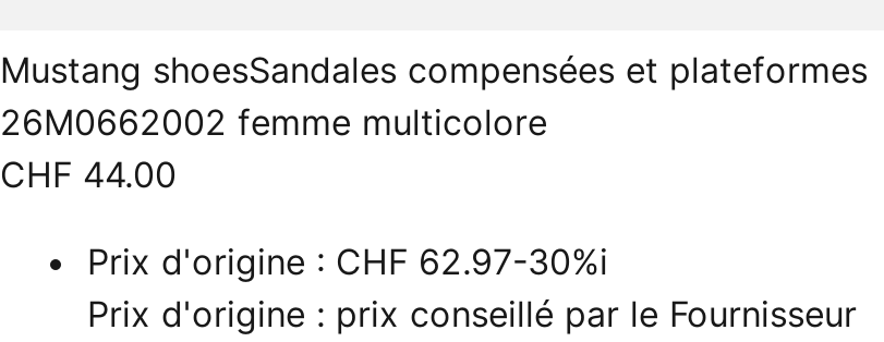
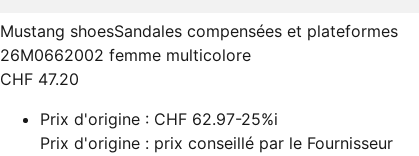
[0,152,177,196] CHF 44.00 -> [0,69,79,89] CHF 47.20
[87,239,608,283] Prix d'origine : CHF 62.97-30%i -> [40,109,278,129] Prix d'origine : CHF 62.97-25%i

